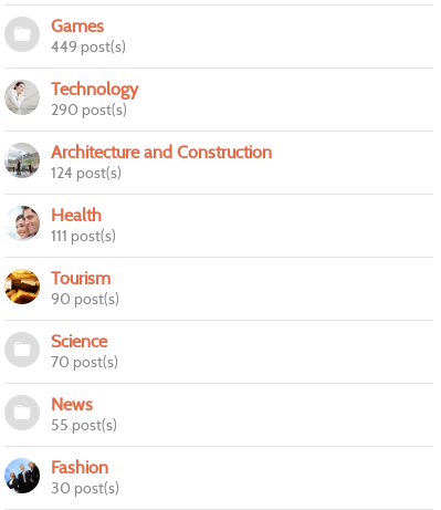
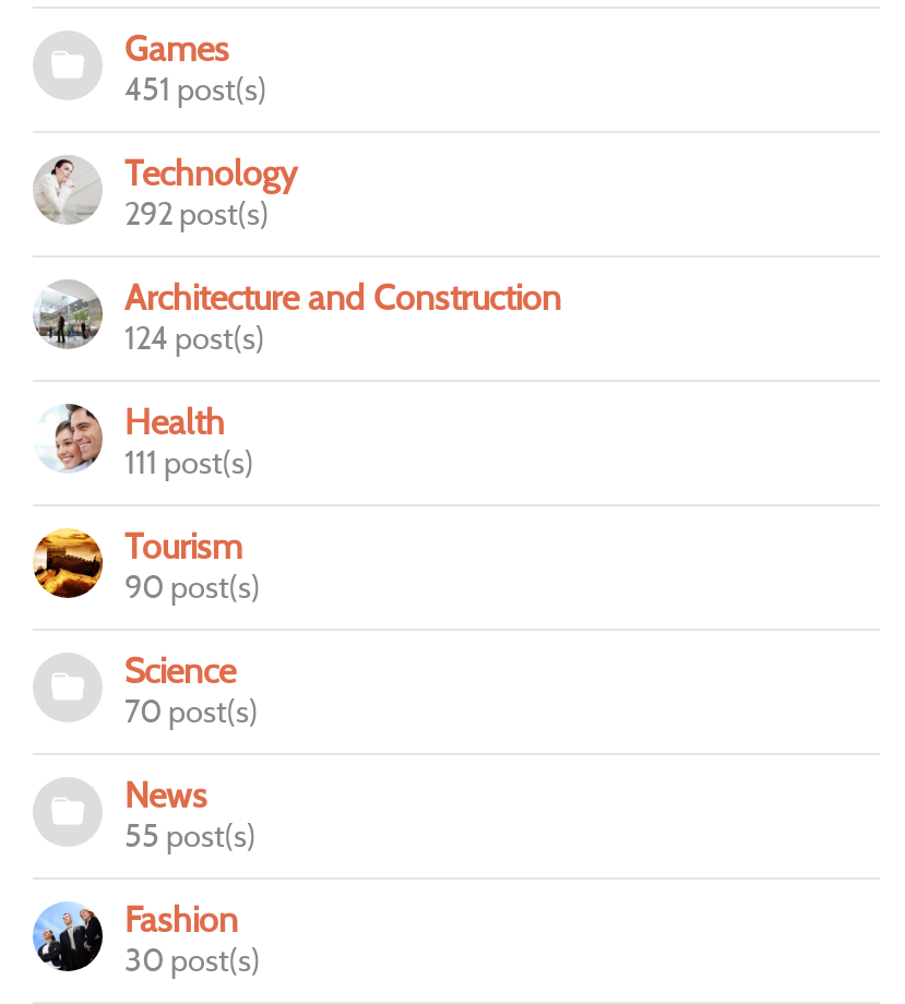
[51,36,126,56] 449 post(s) -> [124,69,266,108] 451 post(s)
[51,99,127,119] 290 post(s) -> [124,193,269,233] 292 post(s)

